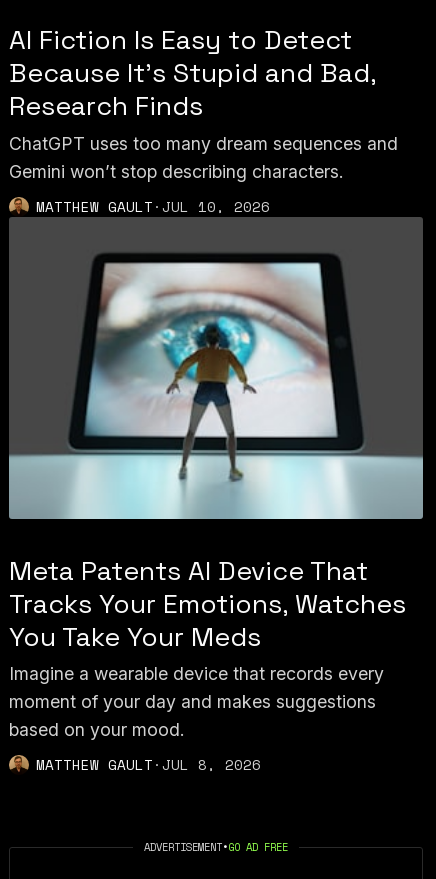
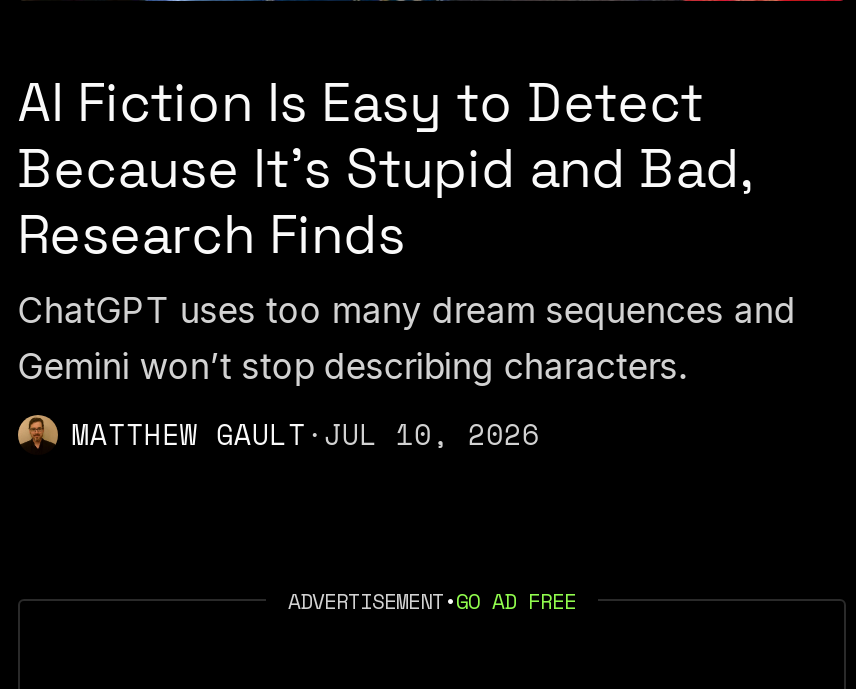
[8,217,424,775] [image] | Meta Patents AI Device That | Tracks Your Emotions, Watches | You Take Your Meds | Imagine a wearable device that records every | moment of your day and makes suggestions | based on your mood. | MATTHEW GAULT · JUL 8, 2026 -> none

